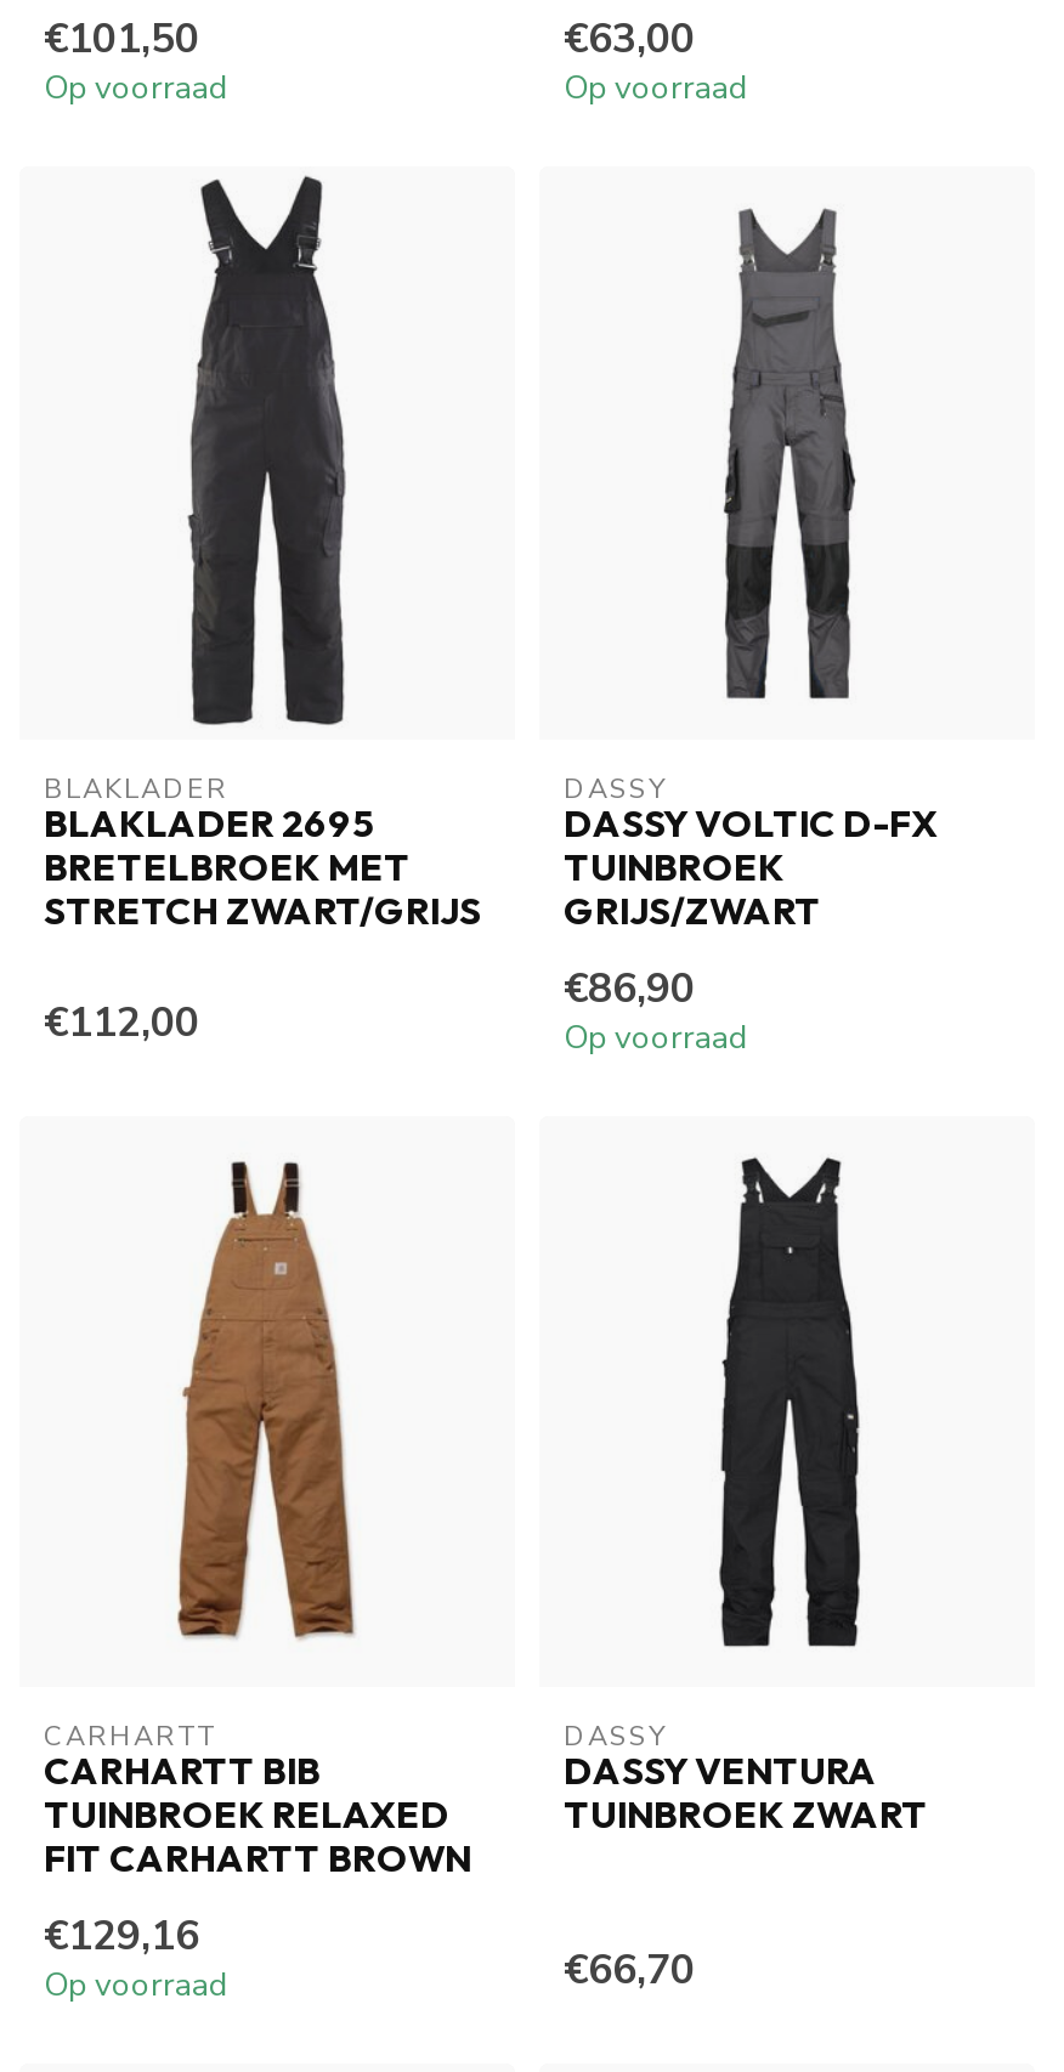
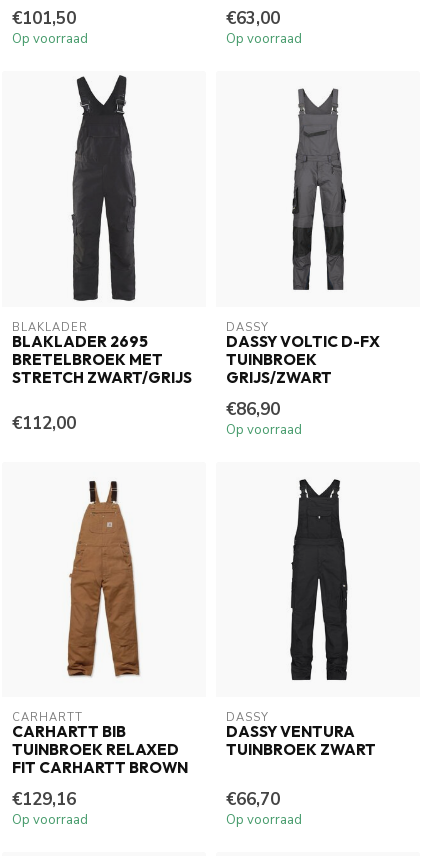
none -> [226,811,302,829] Op voorraad

